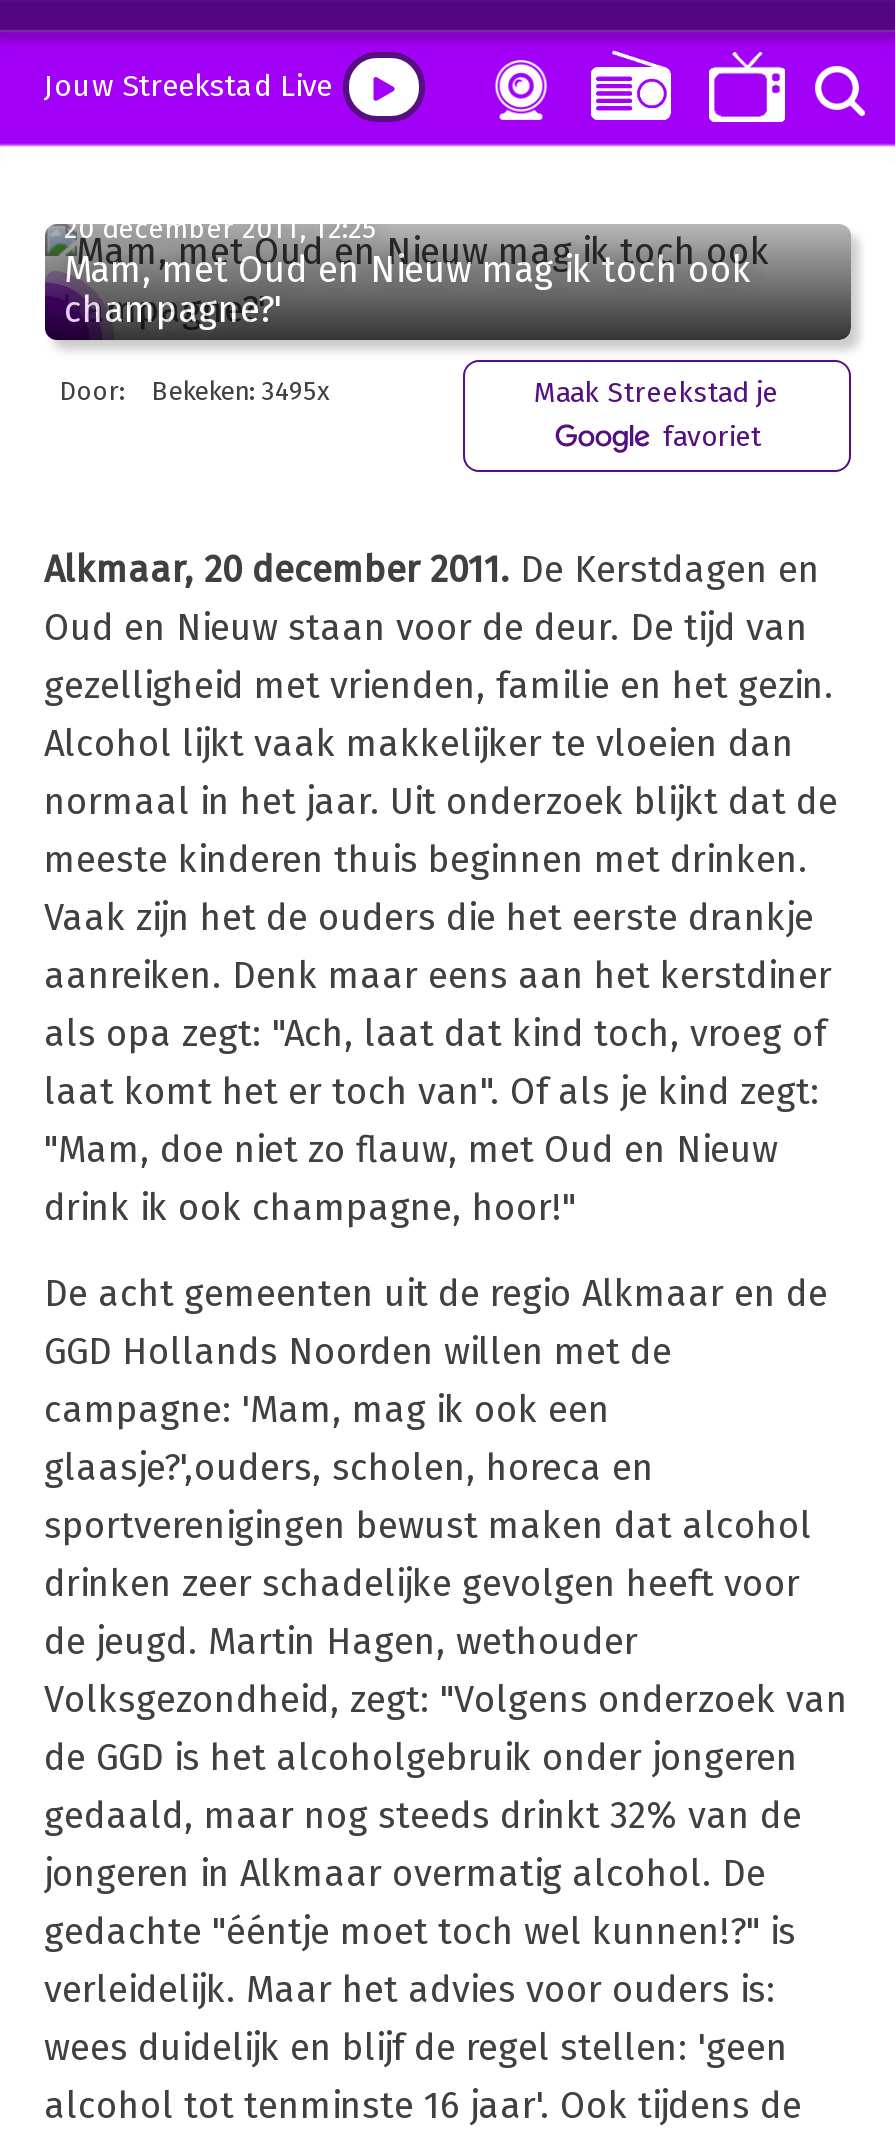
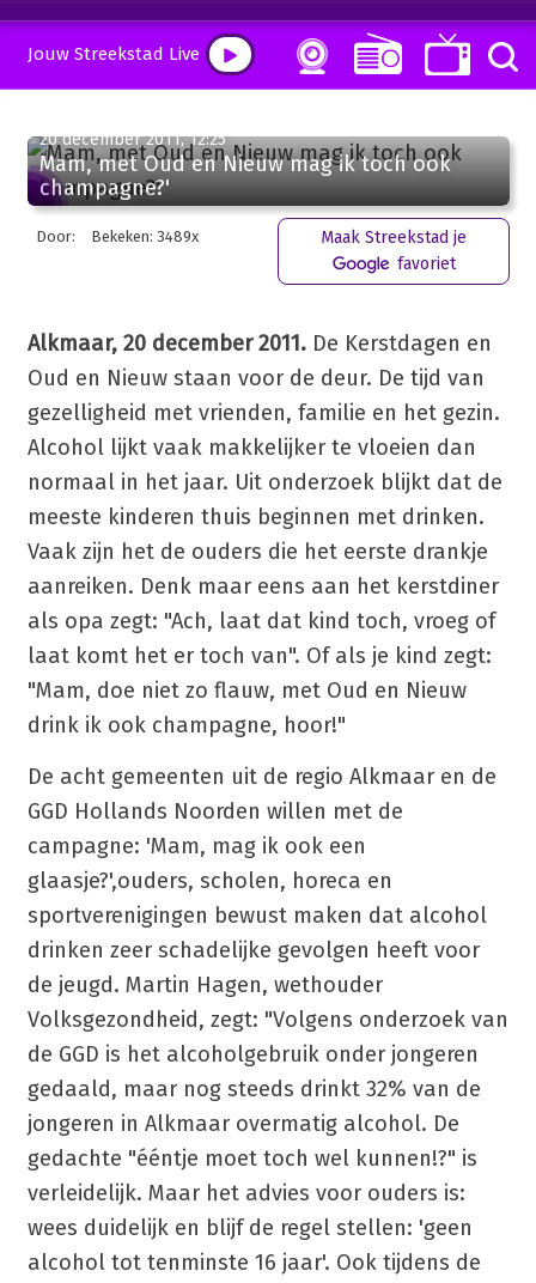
[59,376,329,406] Door: Bekeken: 3495x -> [36,227,199,245] Door: Bekeken: 3489x

